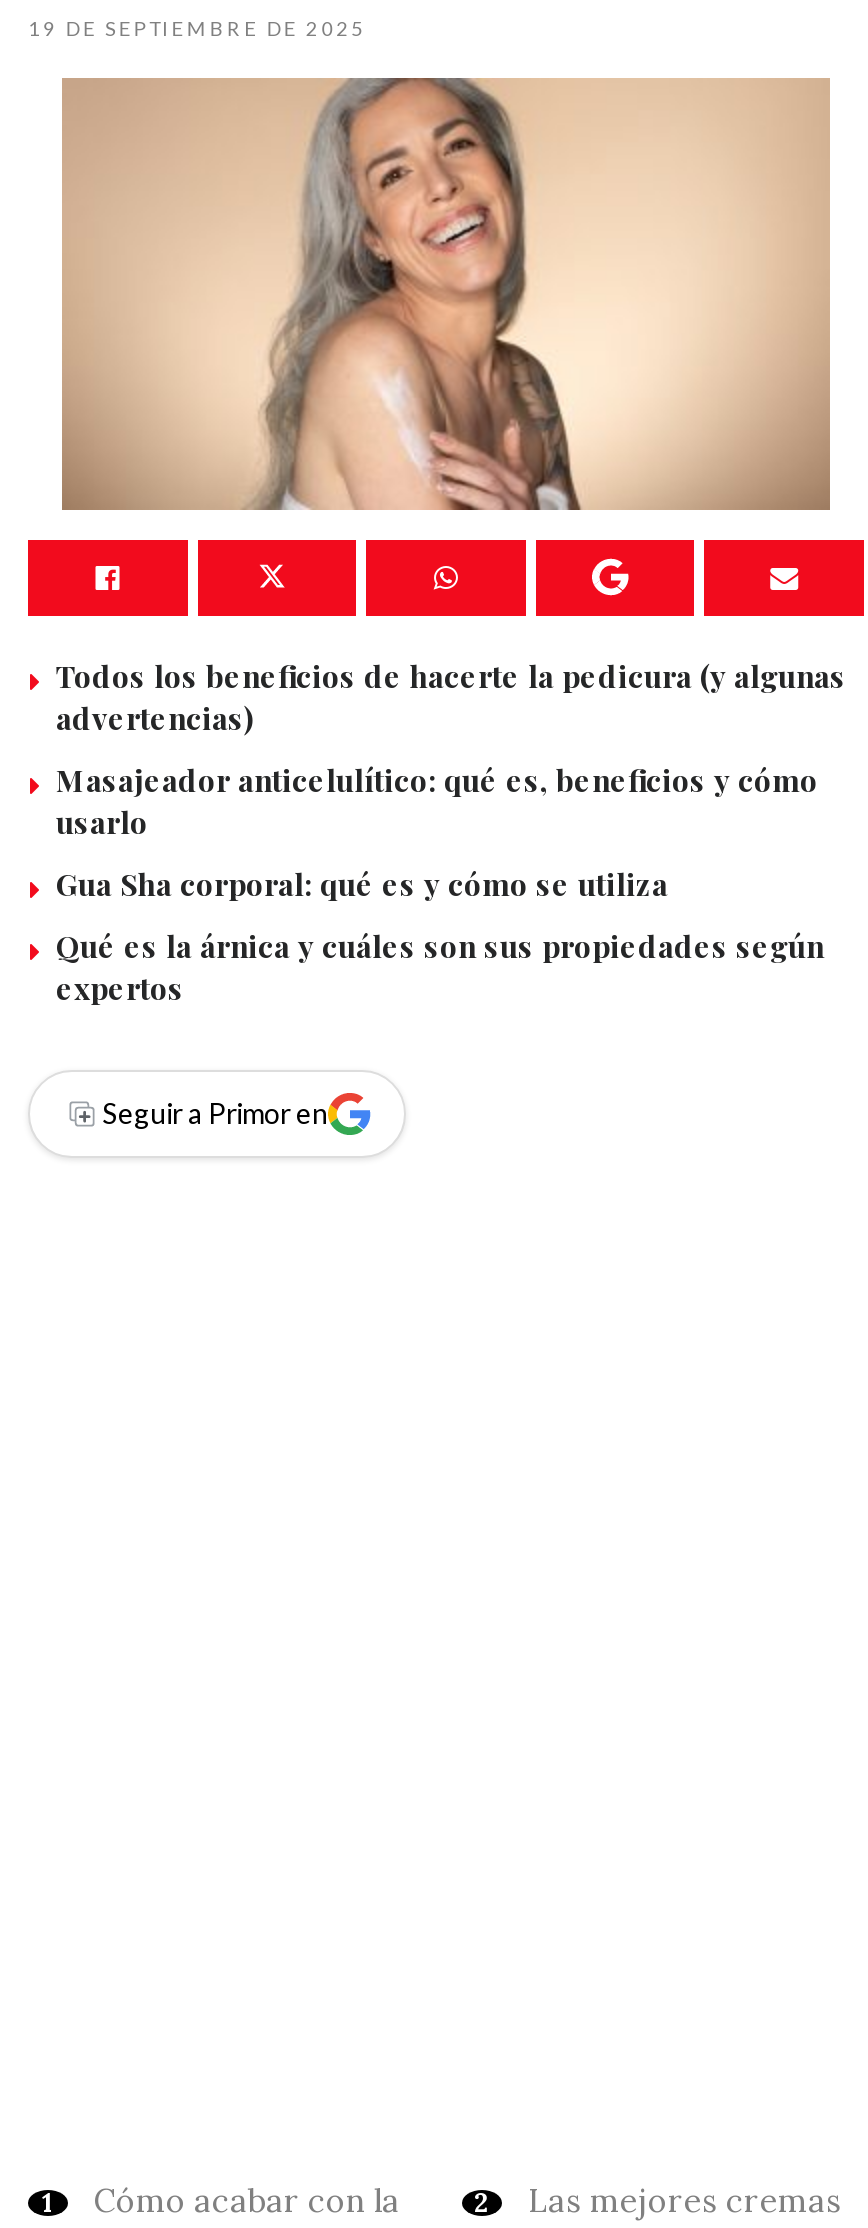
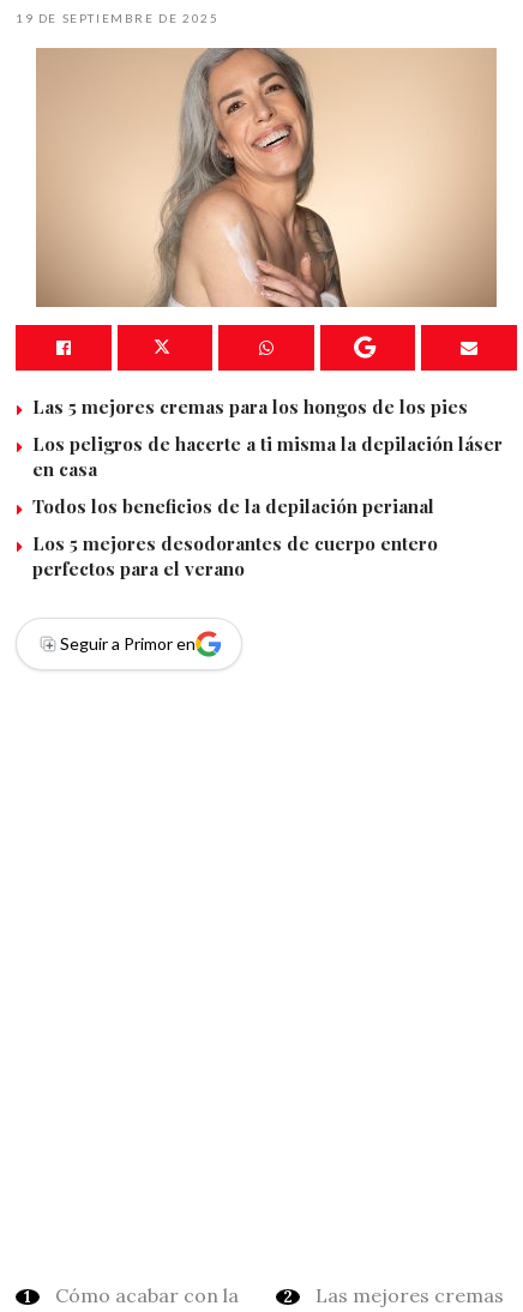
[56,656,846,738] Todos los beneficios de hacerte la pedicura (y algunas | advertencias) -> [32,394,468,418] Las 5 mejores cremas para los hongos de los pies
[56,760,818,842] Masajeador anticelulítico: qué es, beneficios y cómo | usarlo -> [32,431,503,481] Los peligros de hacerte a ti misma la depilación láser | en casa
[56,864,668,904] Gua Sha corporal: qué es y cómo se utiliza -> [32,494,434,518] Todos los beneficios de la depilación perianal
[56,926,824,1008] Qué es la árnica y cuáles son sus propiedades según | expertos -> [32,531,438,580] Los 5 mejores desodorantes de cuerpo entero | perfectos para el verano

